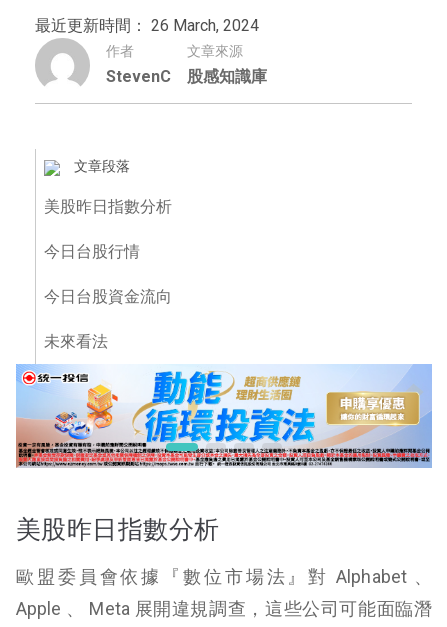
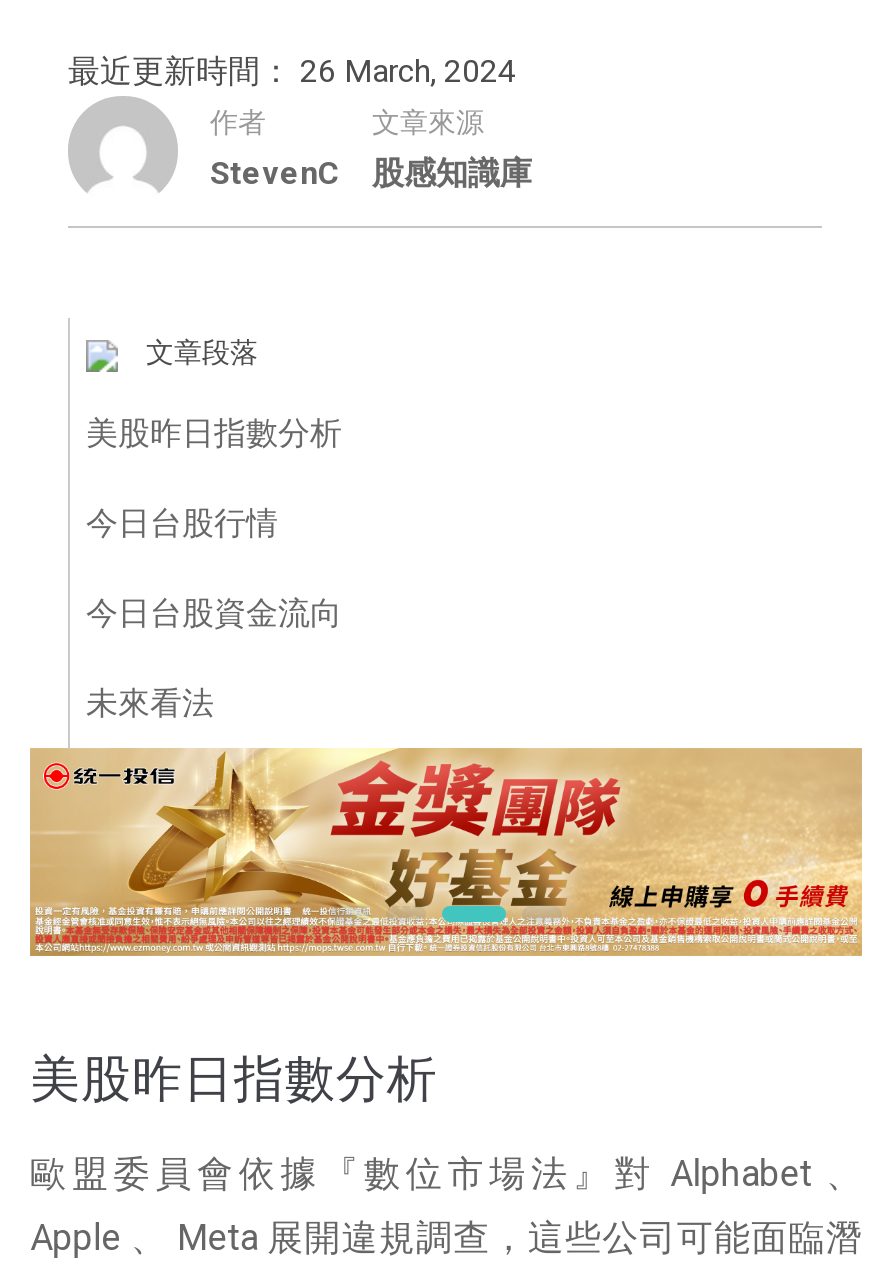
[15,363,433,469] [image] -> [28,746,864,958] [image]

